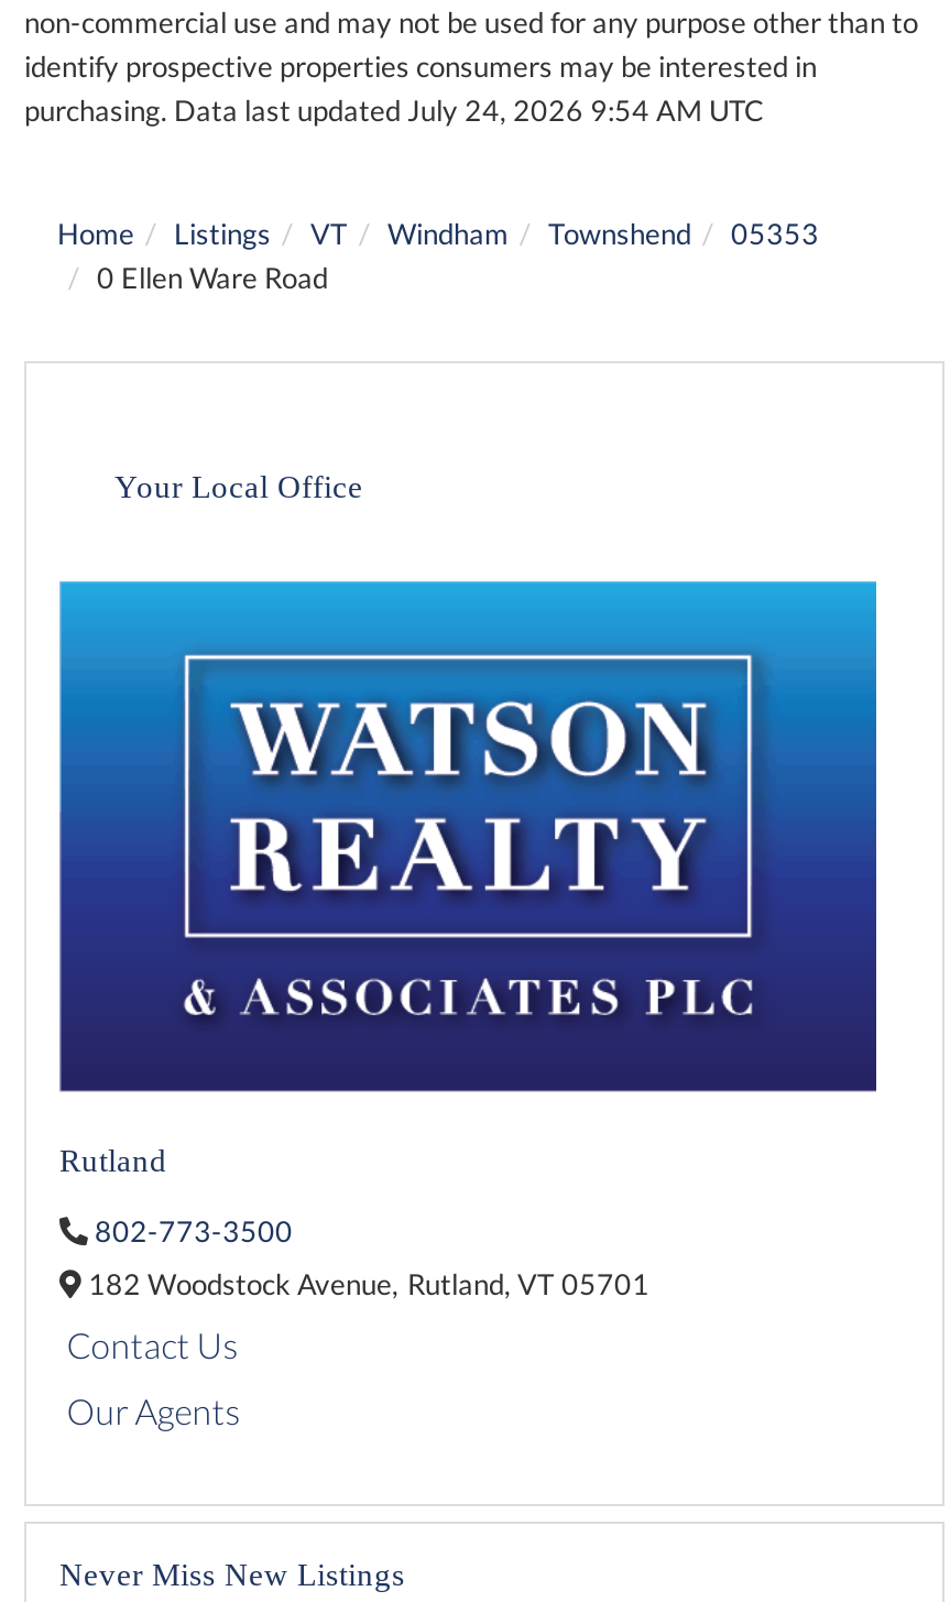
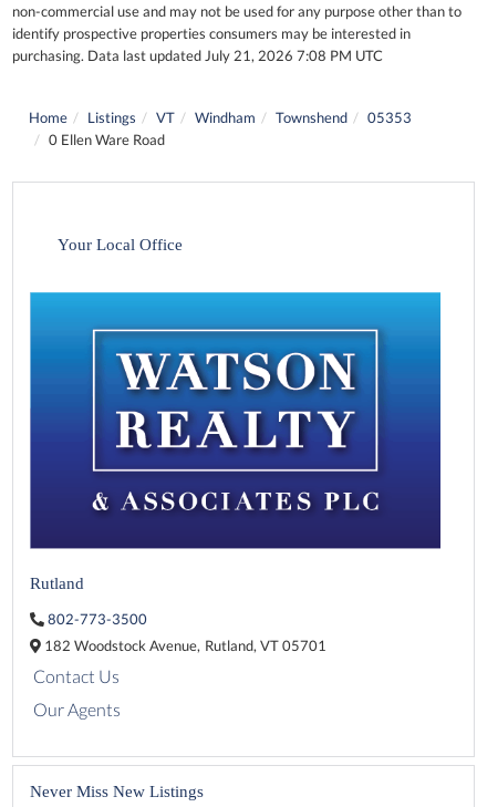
[24,94,764,129] purchasing. Data last updated July 24, 2026 9:54 AM UTC -> [12,47,383,65] purchasing. Data last updated July 21, 2026 7:08 PM UTC

